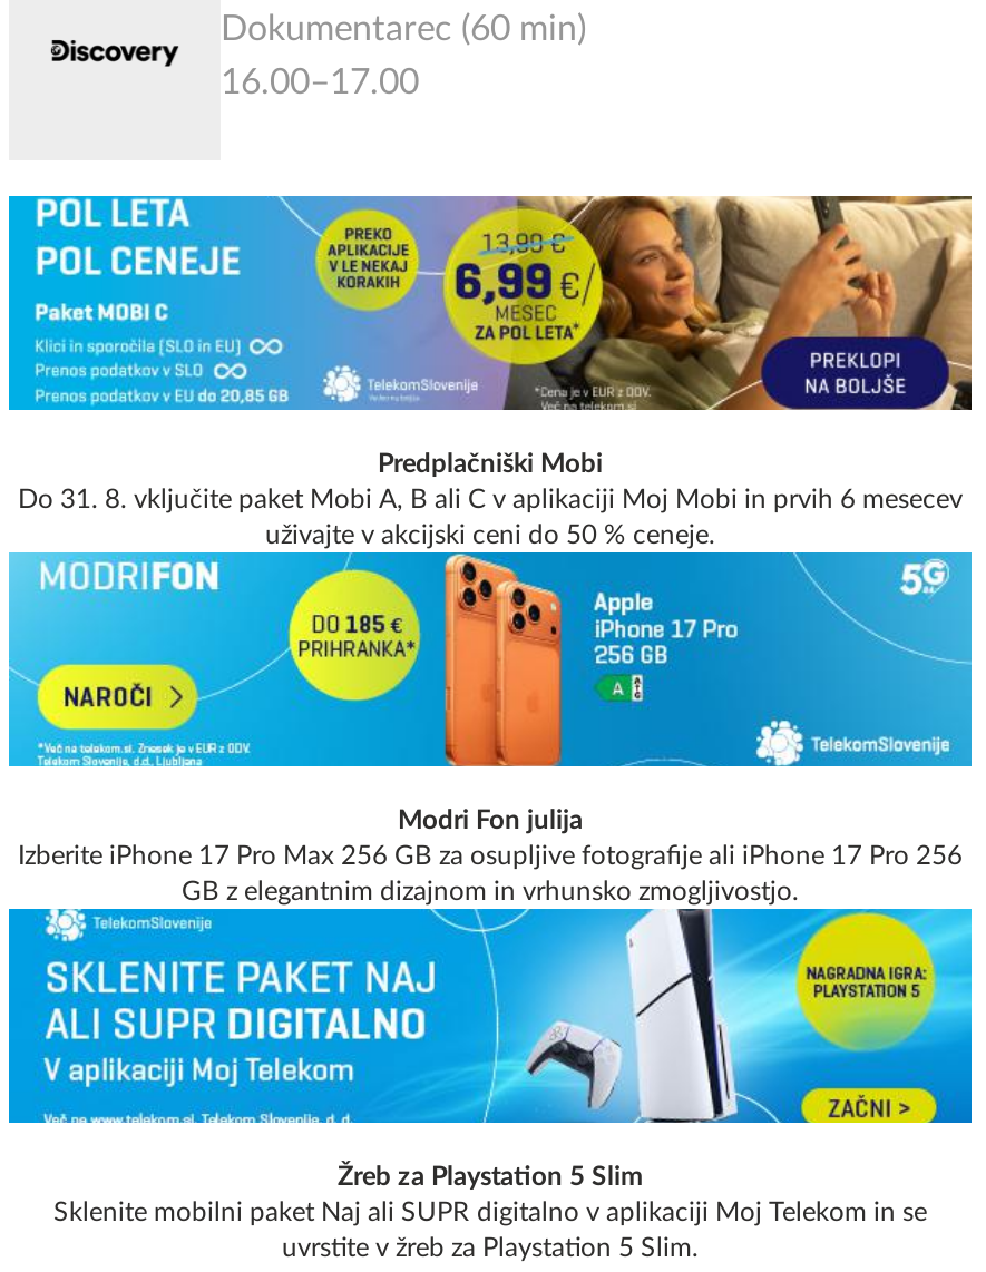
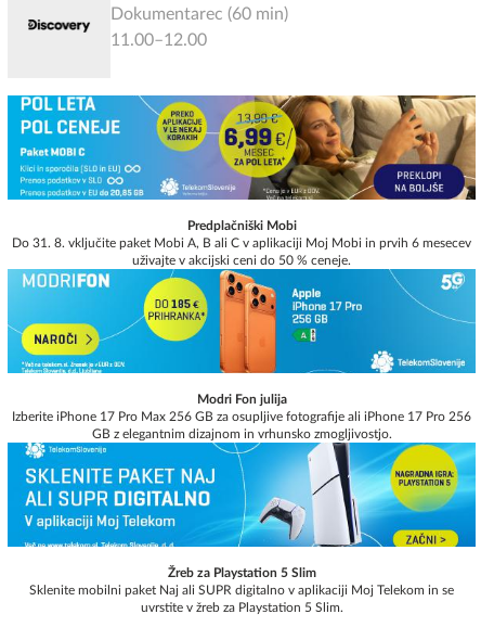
[221,64,419,99] 16.00–17.00 -> [110,31,207,48] 11.00–12.00

